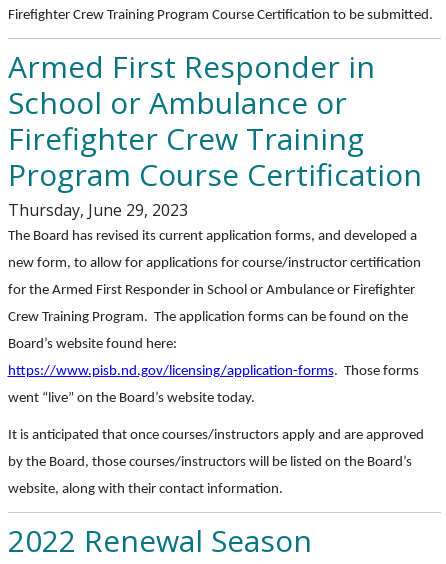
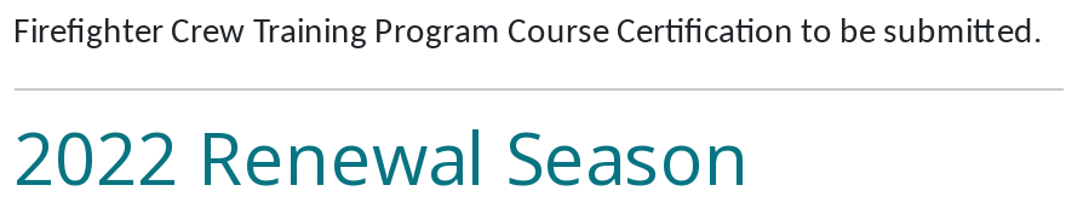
[7,45,423,496] Armed First Responder in | School or Ambulance or | Firefighter Crew Training | Program Course Certification | Thursday, June 29, 2023 | The Board has revised its current application forms, and developed a | new form, to allow for applications for course/instructor certification | for the Armed First Responder in School or Ambulance or Firefighter | Crew Training Program. The application forms can be found on the | Board’s website found here: | https://www.pisb.nd.gov/licensing/application-forms. Those forms | went “live” on the Board’s website today. | It is anticipated that once courses/instructors apply and are approved | by the Board, those courses/instructors will be listed on the Board’s | website, along with their contact information. -> none

